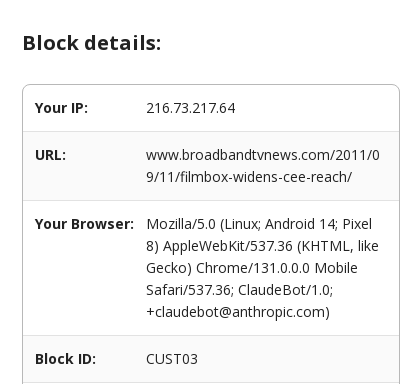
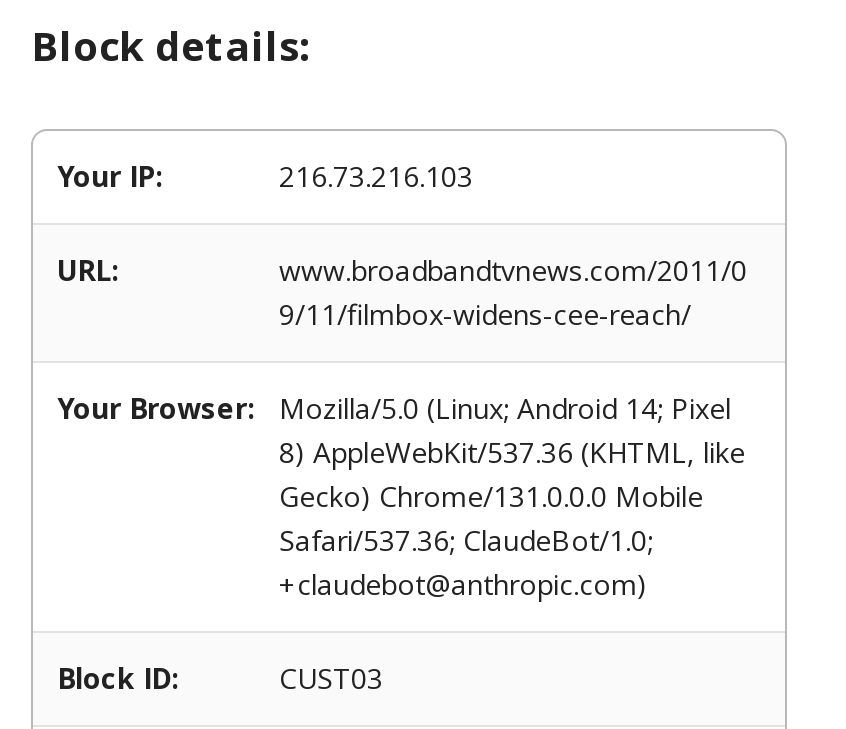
[146,98,235,117] 216.73.217.64 -> [279,157,473,195] 216.73.216.103

